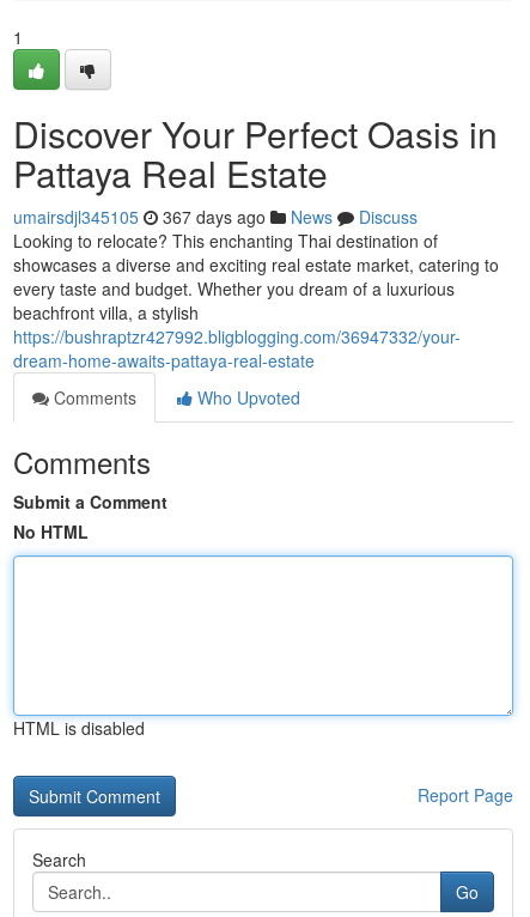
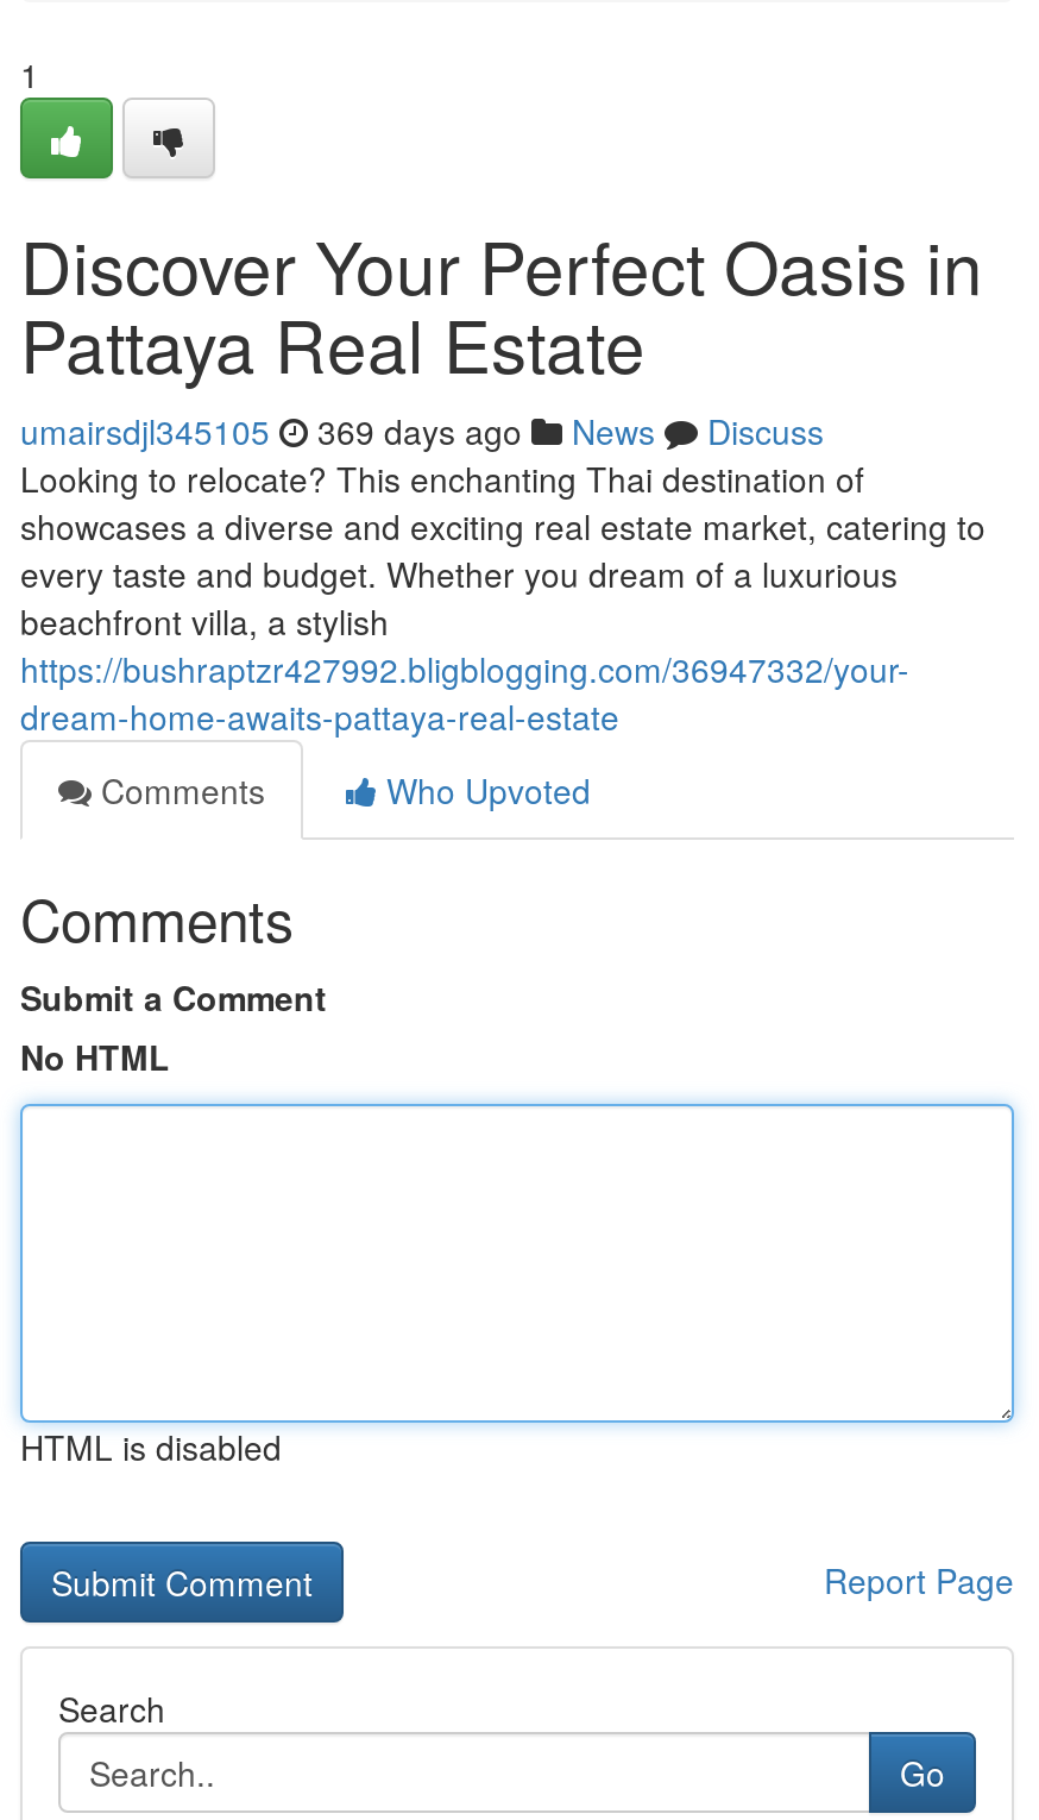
[13,205,418,229] umairsdjl345105 367 days ago News Discuss -> [20,407,824,454] umairsdjl345105 369 days ago News Discuss

